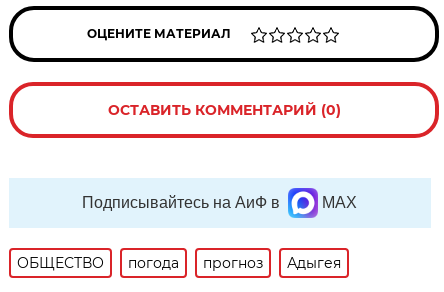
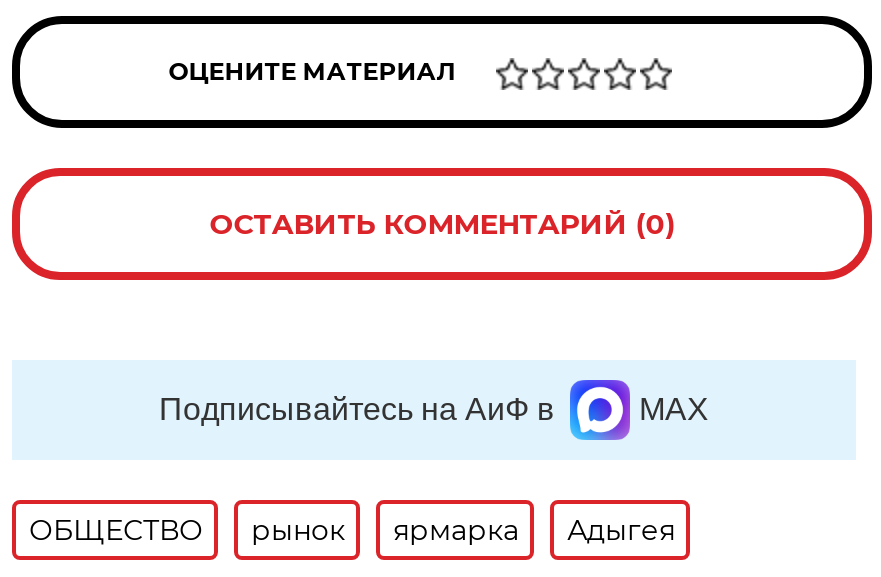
[128,254,263,272] погода | прогноз -> [251,512,519,548] рынок | ярмарка

